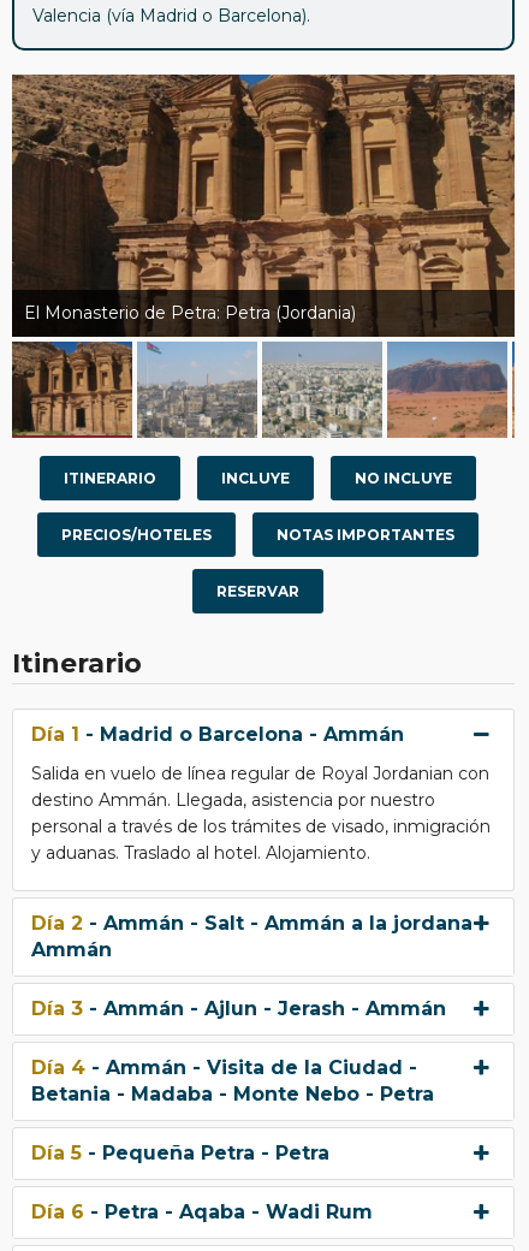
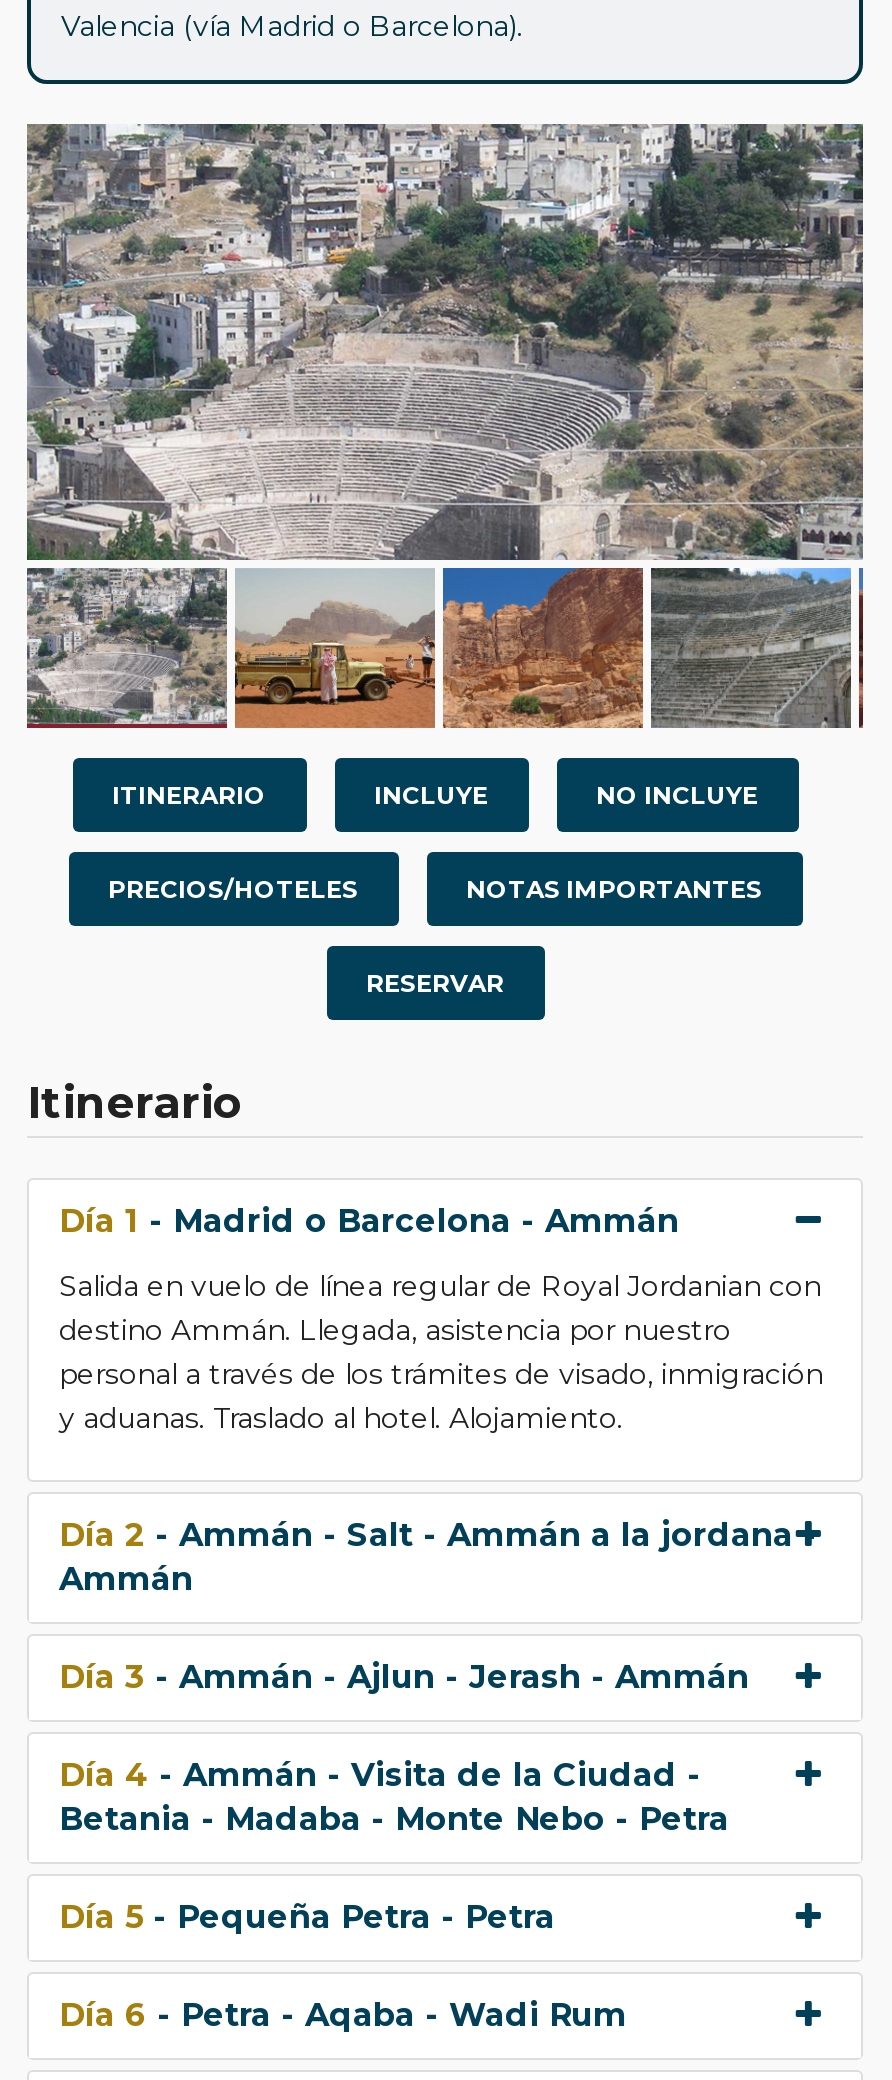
[11,73,516,439] [image] -> [25,124,865,728] [image]
[24,302,356,323] El Monasterio de Petra: Petra (Jordania) -> none

